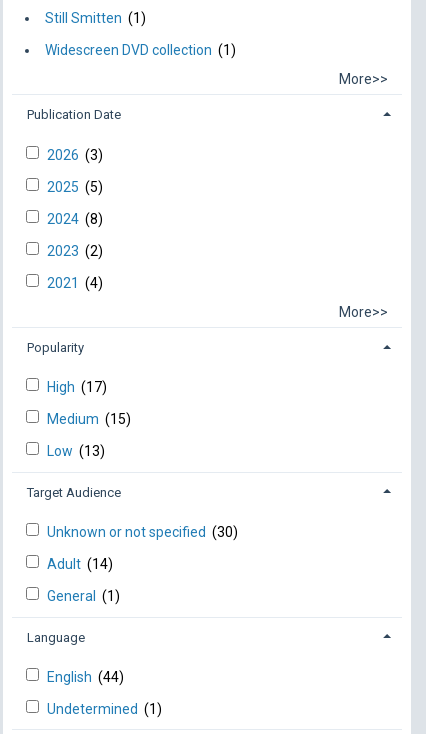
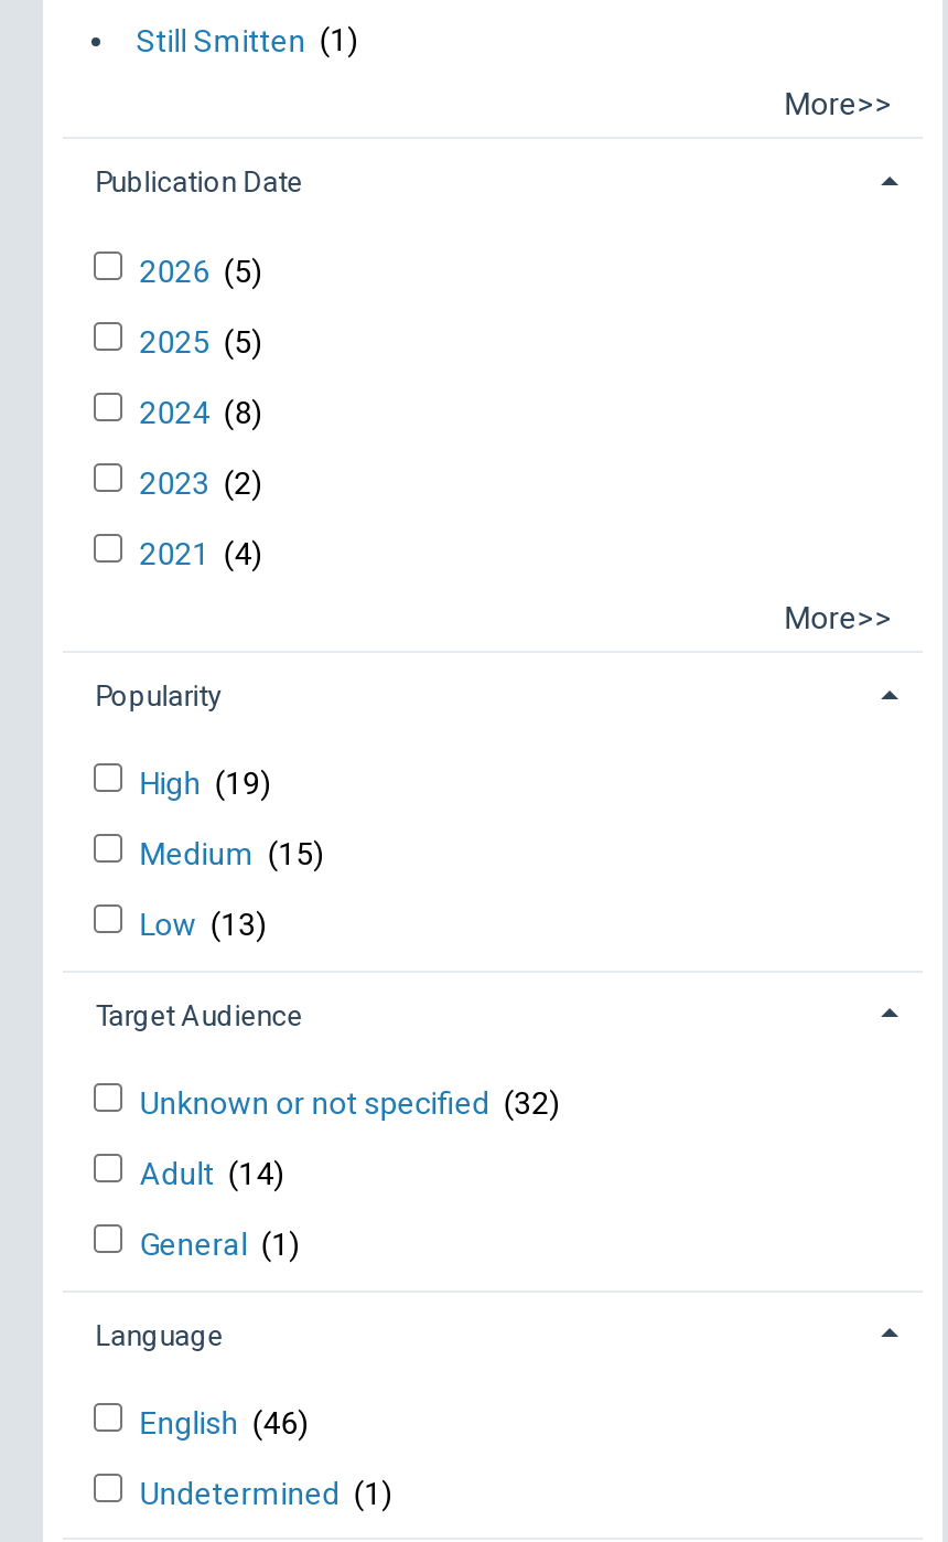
[45,42,236,58] Widescreen DVD collection (1) -> none
[47,147,103,163] 2026 (3) -> [140,253,263,288] 2026 (5)
[47,379,107,395] High (17) -> [140,767,272,802] High (19)
[47,524,238,540] Unknown or not specified (30) -> [140,1086,561,1121] Unknown or not specified (32)
[47,669,124,685] English (44) -> [140,1405,309,1441] English (46)

